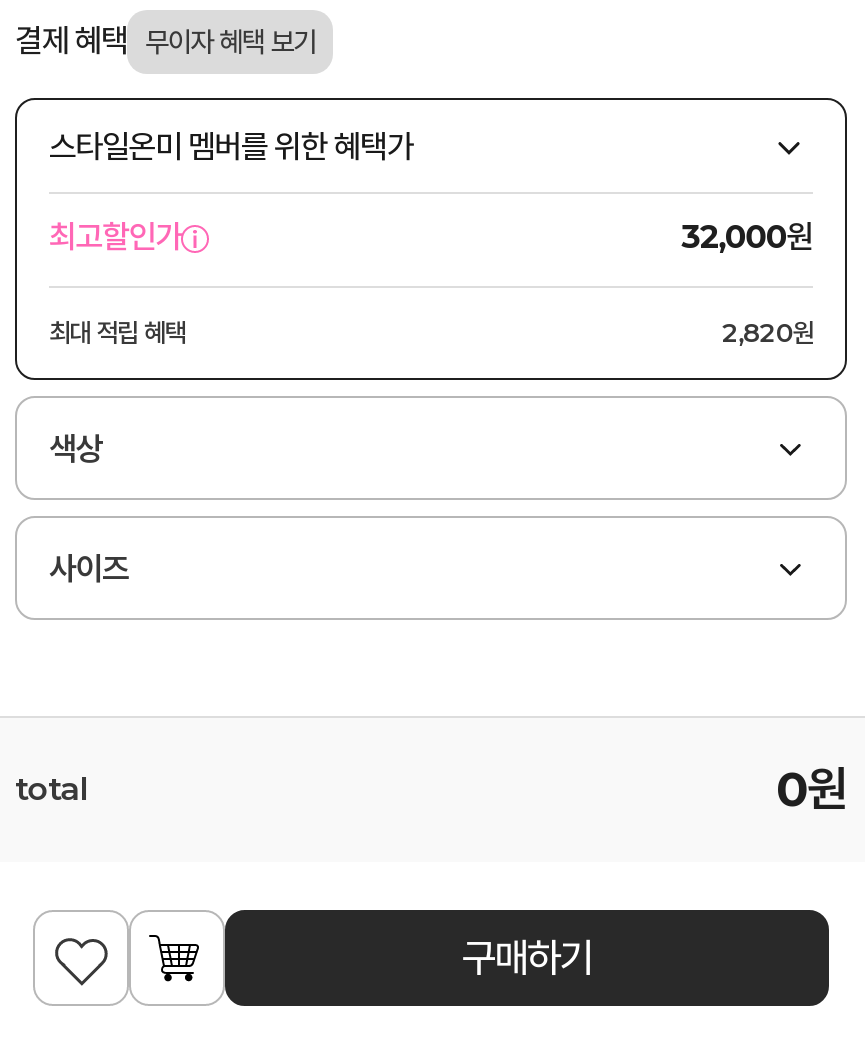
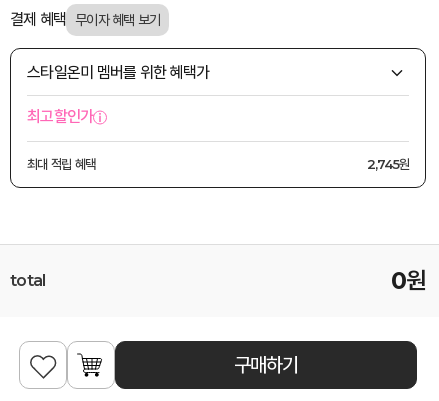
[681,217,813,257] 32,000원 -> none
[49,317,813,589] 2,820원 | 색상 | 사이즈 -> [366,156,409,172] 2,745원

